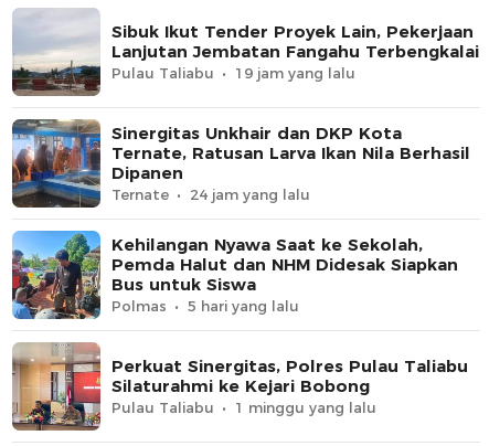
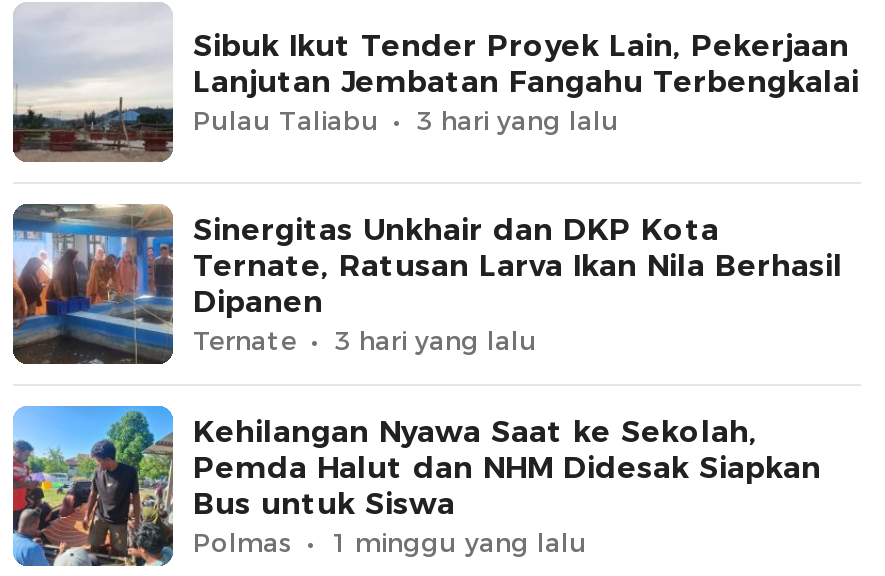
[235,64,355,82] 19 jam yang lalu -> [417,104,619,136] 3 hari yang lalu
[190,186,310,203] 24 jam yang lalu -> [335,324,537,356] 3 hari yang lalu
[11,297,468,432] [image] | 5 hari yang lalu | Perkuat Sinergitas, Polres Pulau Taliabu | Silaturahmi ke Kejari Bobong | Pulau Taliabu -> none

